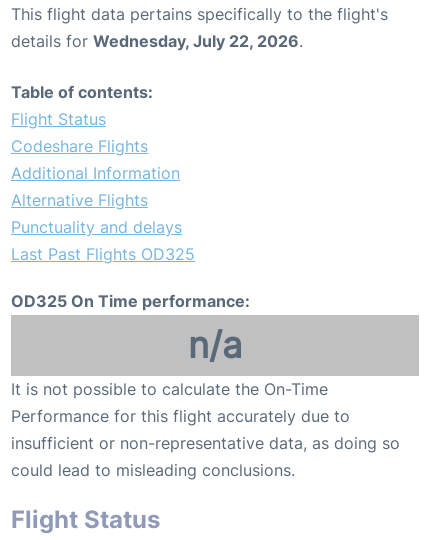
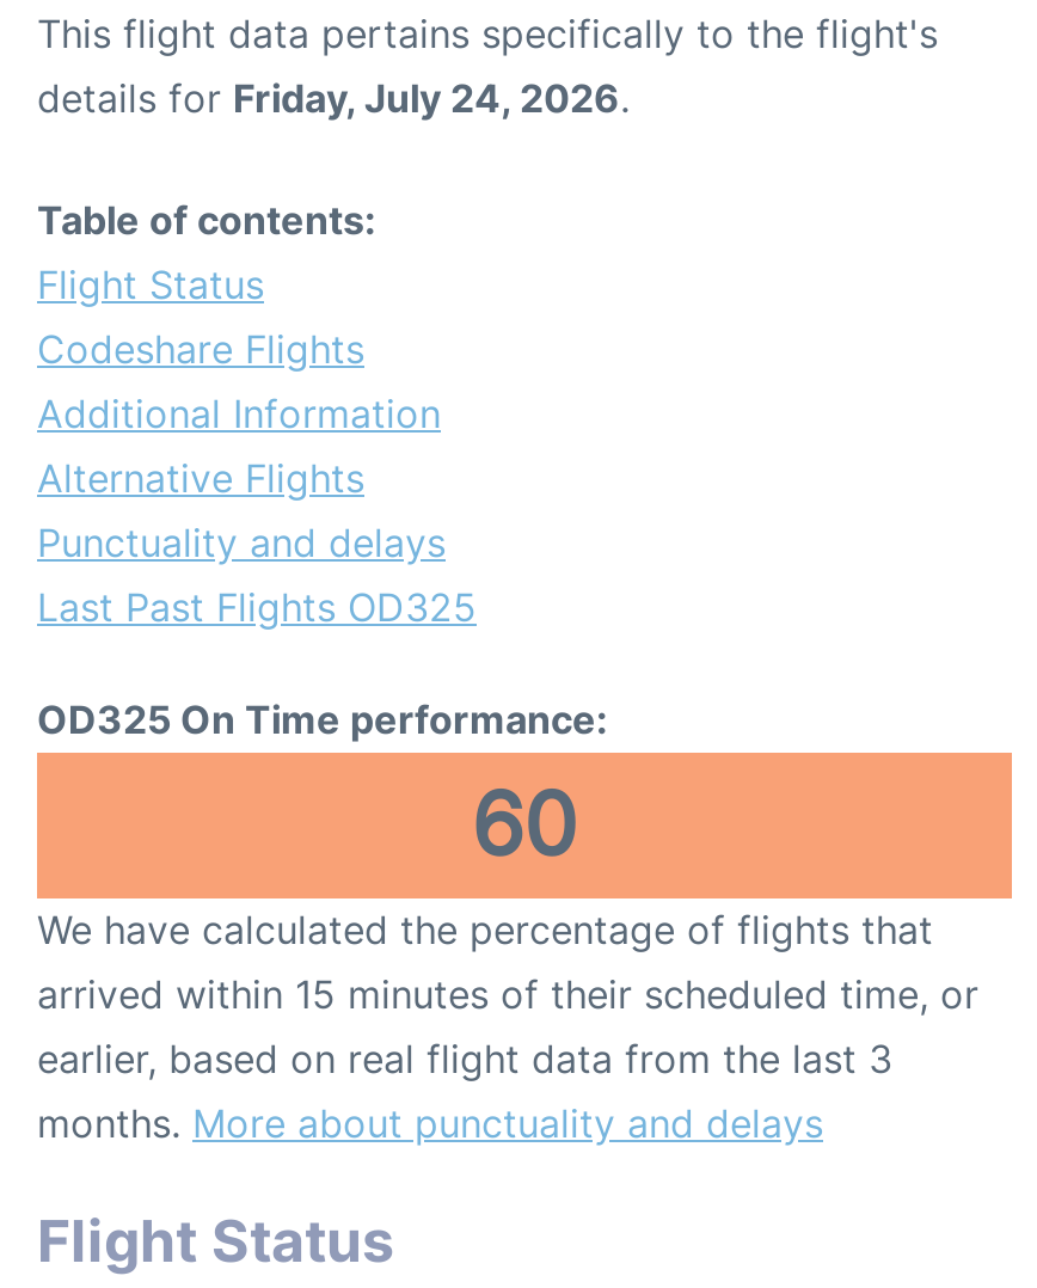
[11,31,303,51] details for Wednesday, July 22, 2026. -> [37,74,630,122] details for Friday, July 24, 2026.
[11,323,400,480] n/a | It is not possible to calculate the On-Time | Performance for this flight accurately due to | insufficient or non-representative data, as doing so | could lead to misleading conclusions. -> [37,772,978,1147] 60 | We have calculated the percentage of flights that | arrived within 15 minutes of their scheduled time, or | earlier, based on real flight data from the last 3 | months. More about punctuality and delays

